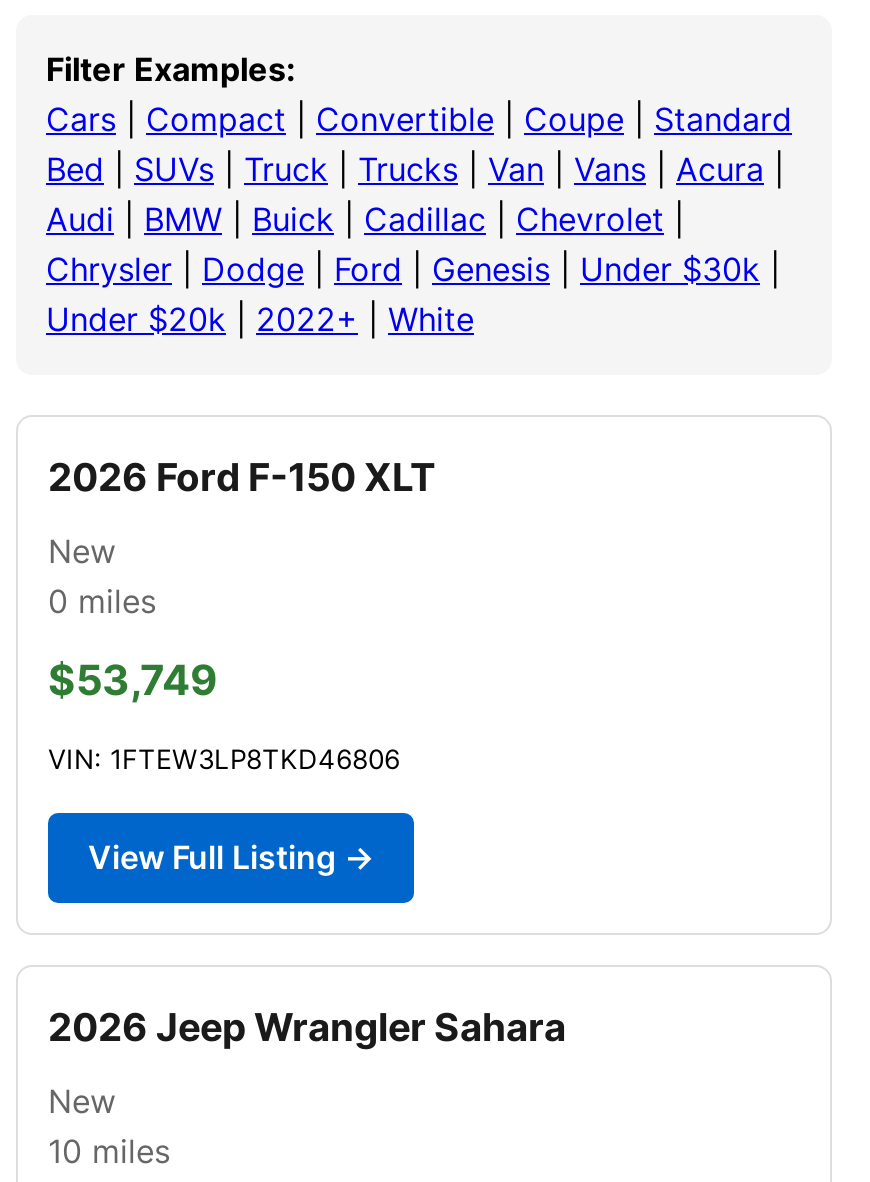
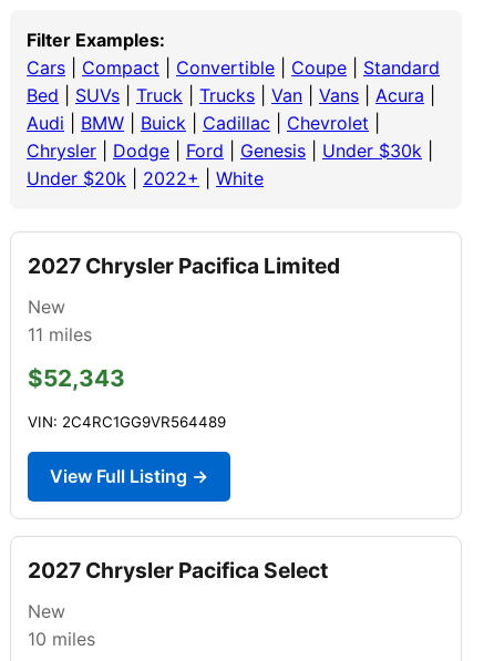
[48,453,436,501] 2026 Ford F-150 XLT -> [28,252,340,279] 2027 Chrysler Pacifica Limited
[48,581,156,621] 0 miles -> [28,323,92,345] 11 miles
[48,655,218,705] $53,749 -> [28,364,125,392] $52,343
[48,743,400,775] VIN: 1FTEW3LP8TKD46806 -> [28,413,226,431] VIN: 2C4RC1GG9VR564489
[48,1003,566,1051] 2026 Jeep Wrangler Sahara -> [28,557,328,583] 2027 Chrysler Pacifica Select

